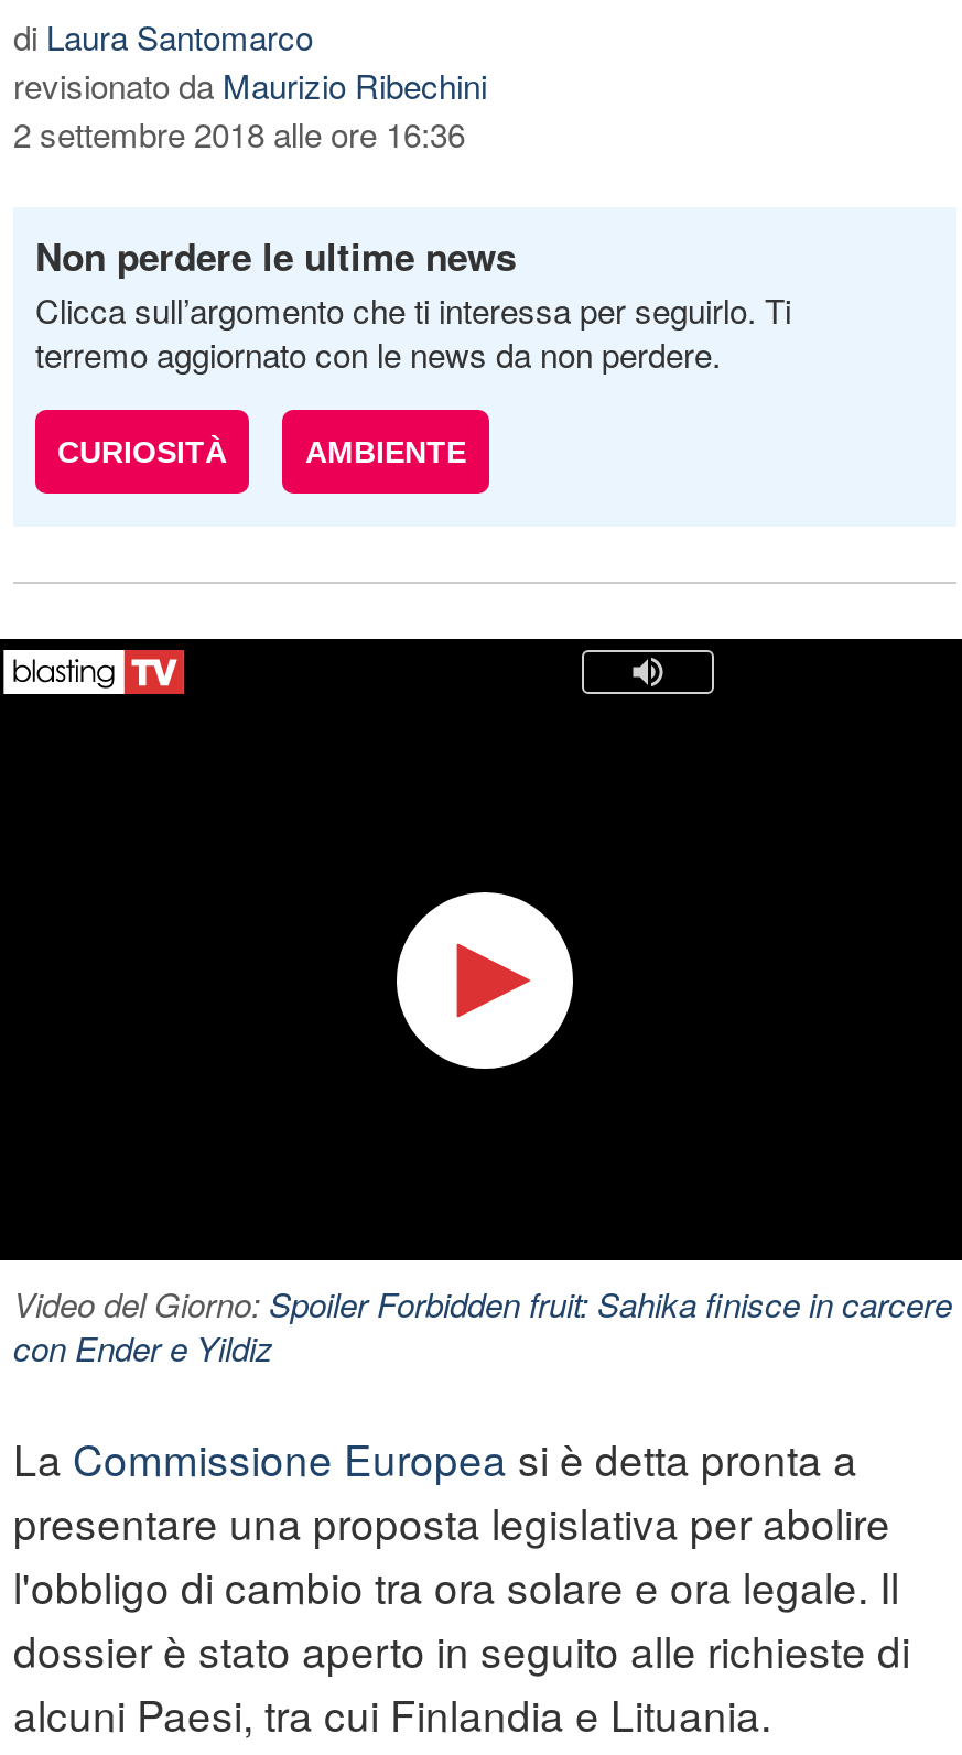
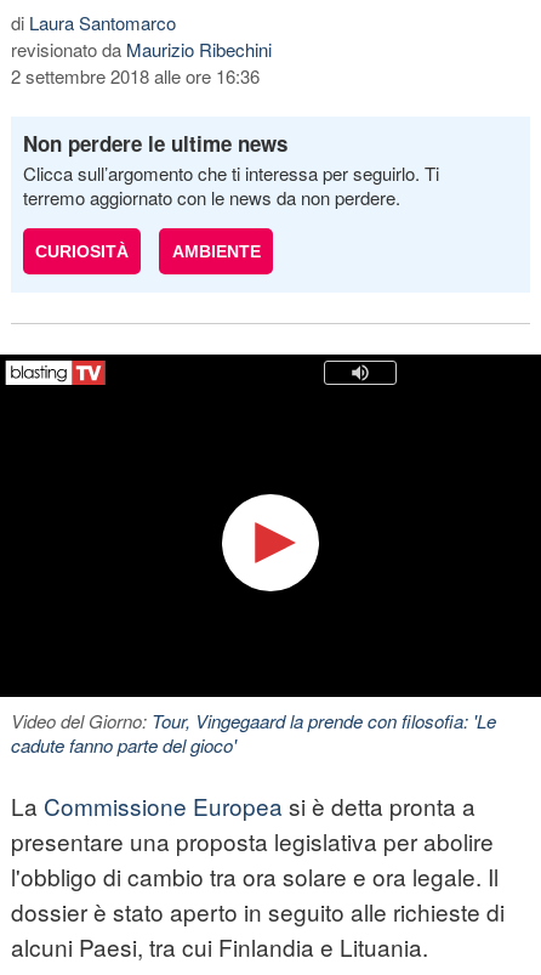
[13,1281,952,1371] Video del Giorno: Spoiler Forbidden fruit: Sahika finisce in carcere | con Ender e Yildiz -> [11,708,496,758] Video del Giorno: Tour, Vingegaard la prende con filosofia: 'Le | cadute fanno parte del gioco'

